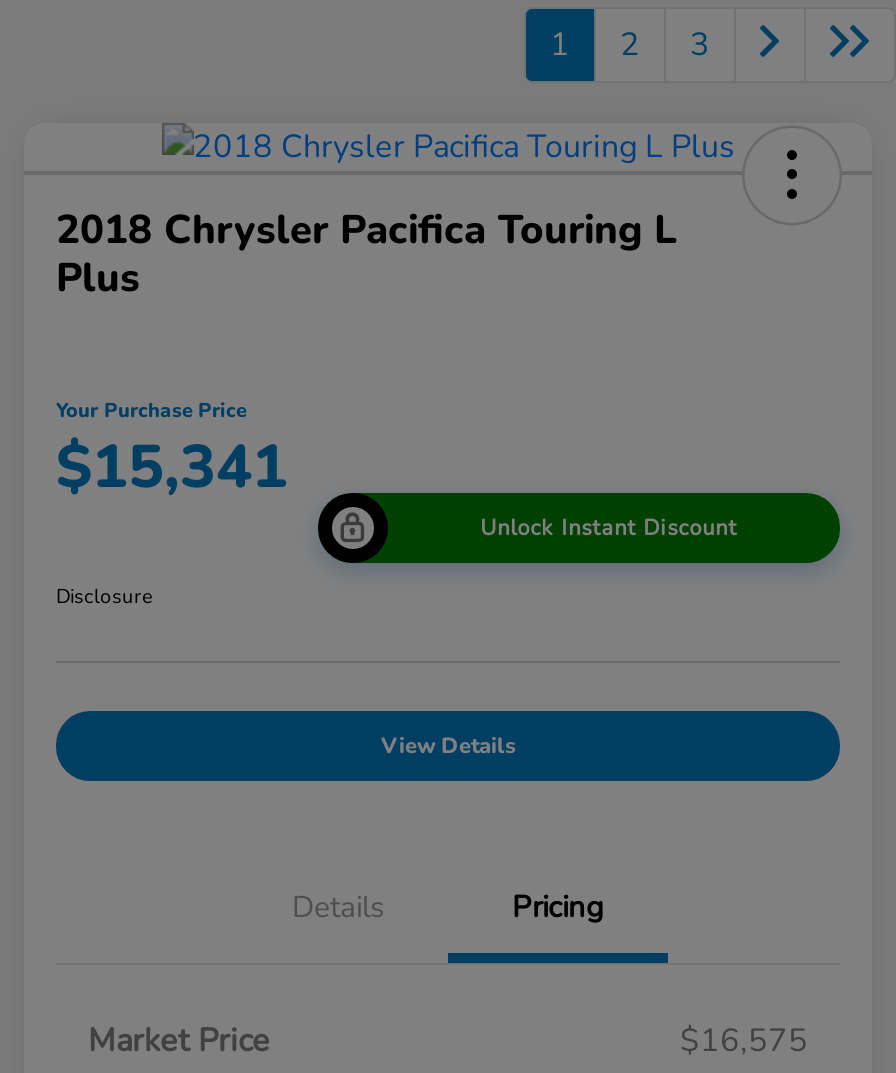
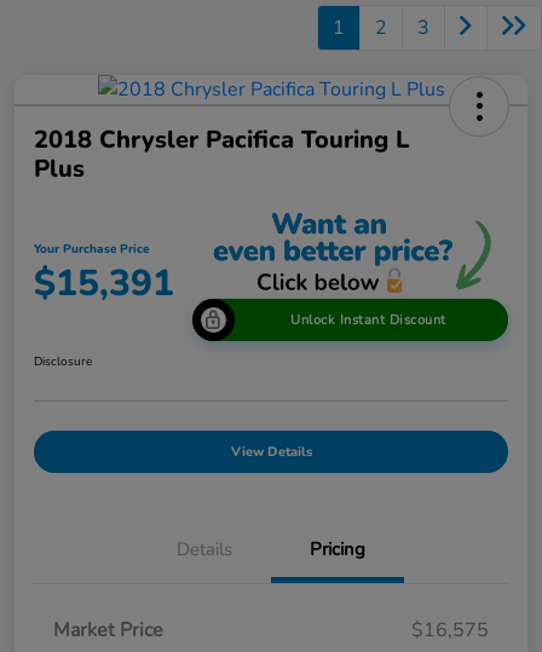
none -> [213,212,492,294] [image]
[56,427,288,509] $15,341 -> [34,259,174,308] $15,391

